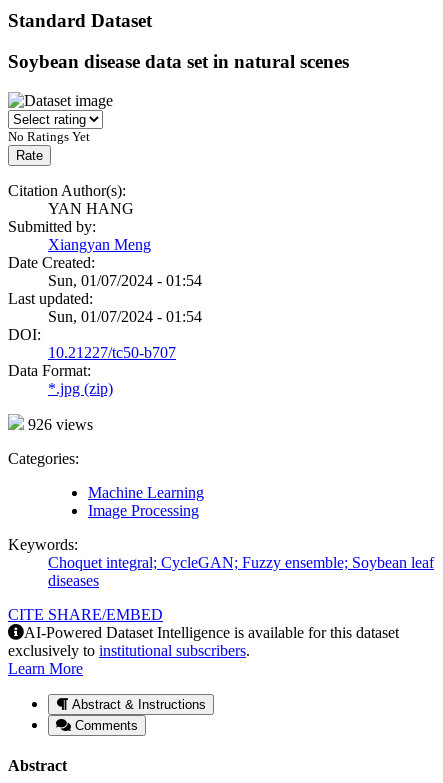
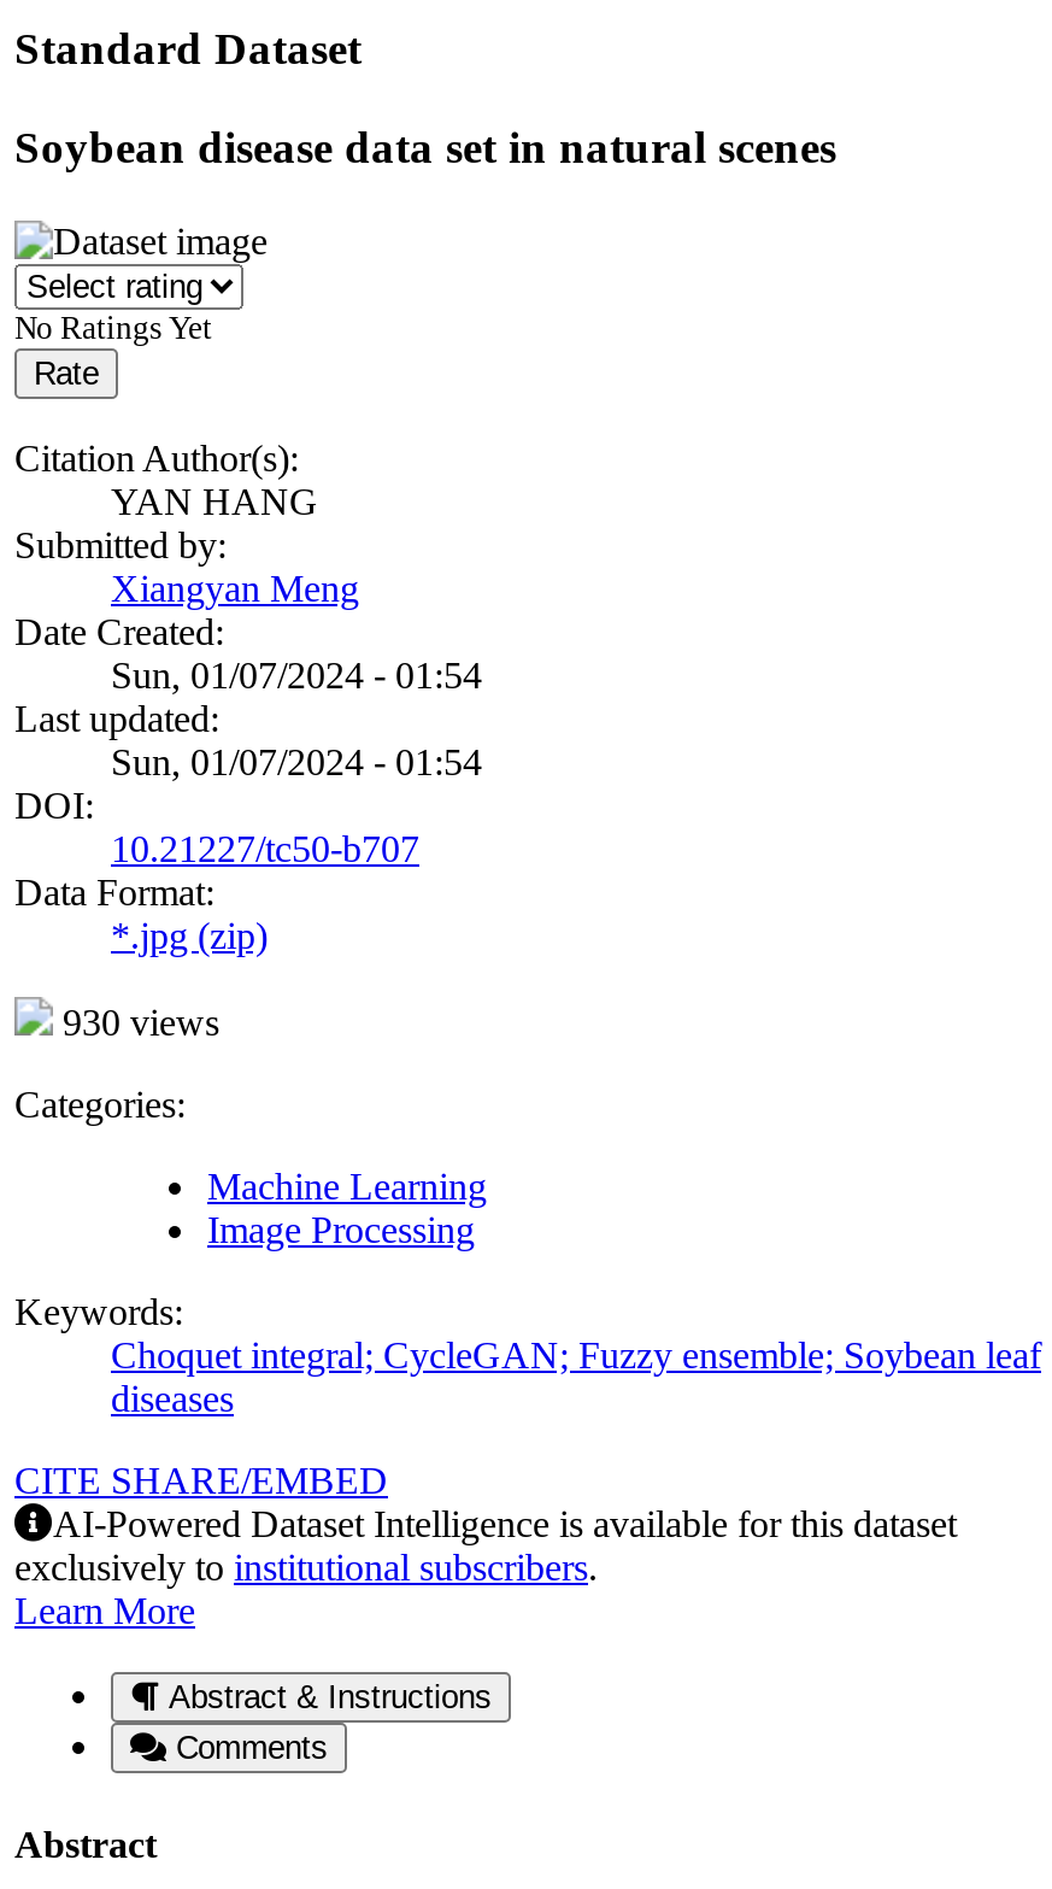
[24,415,93,432] 926 views -> [53,1001,219,1042] 930 views

